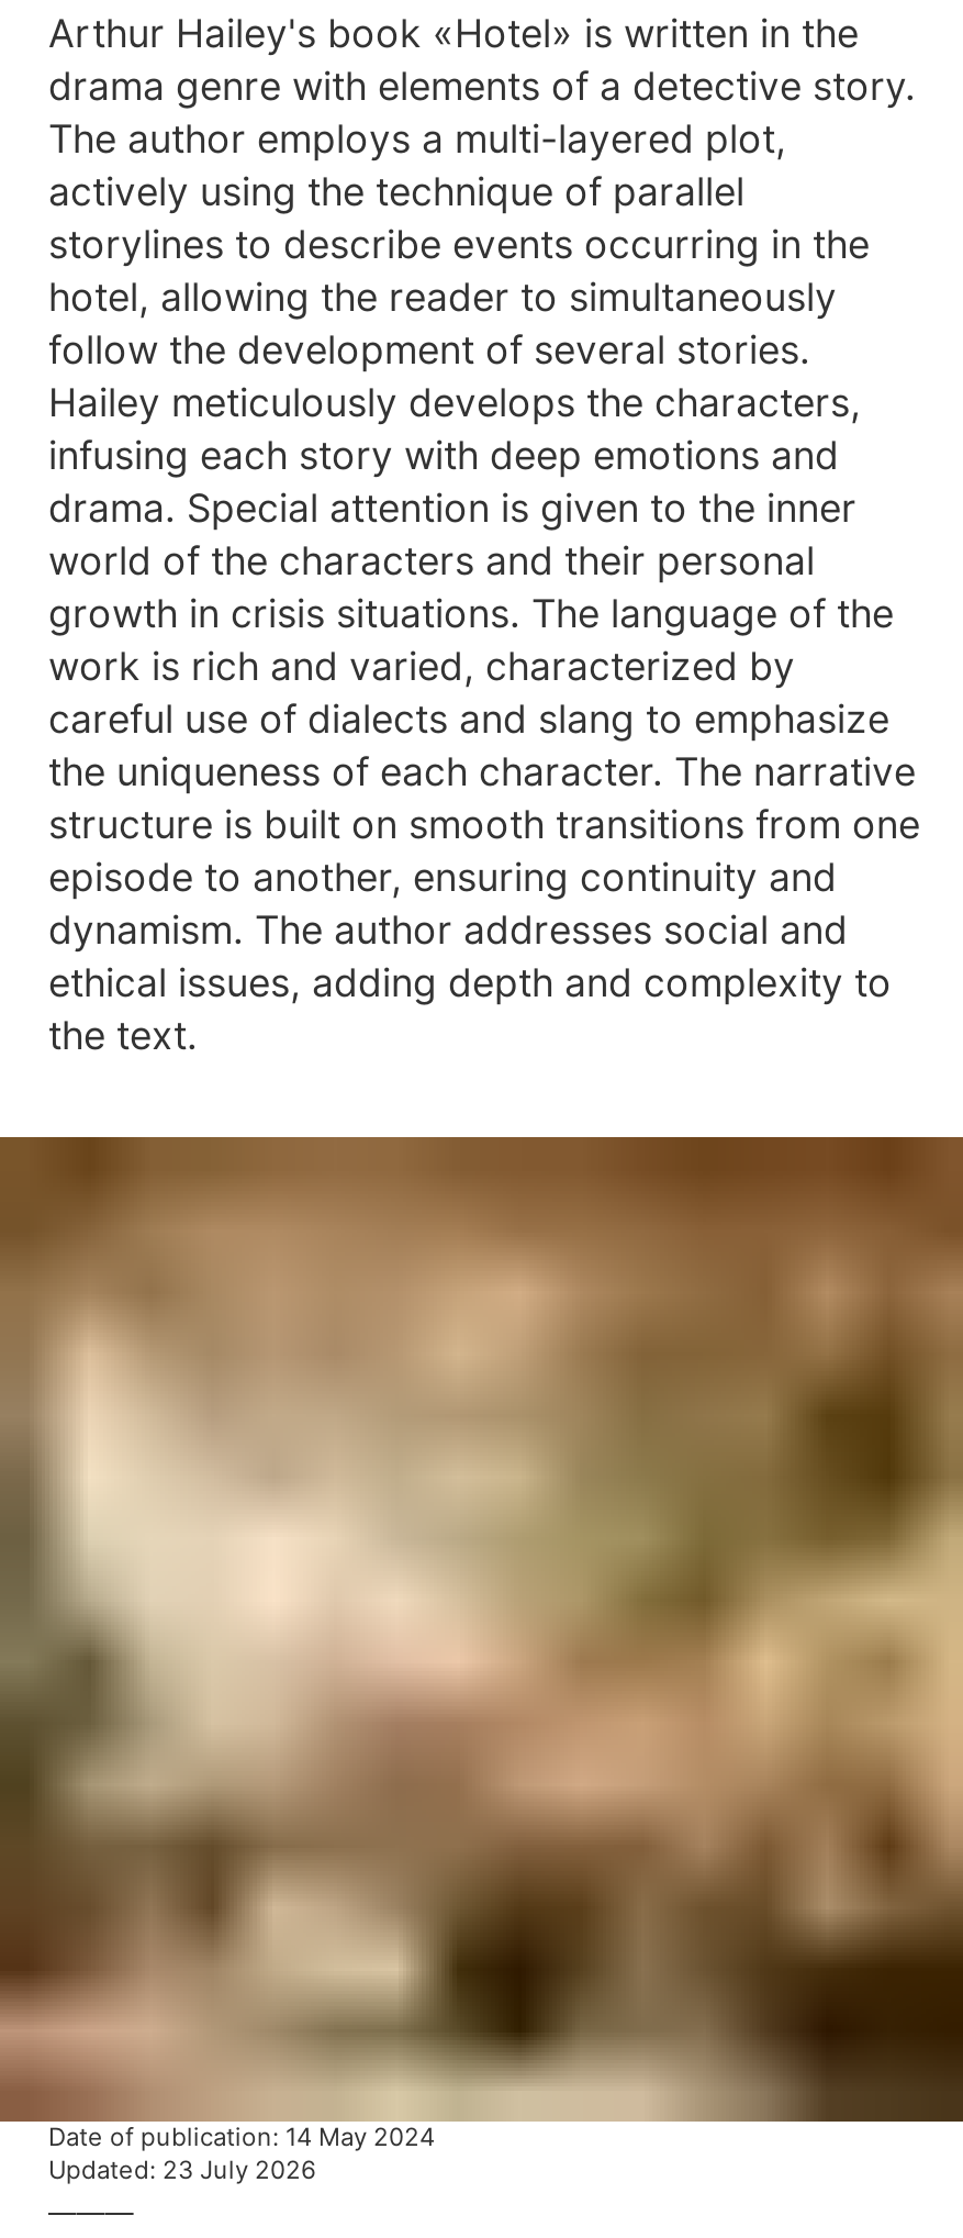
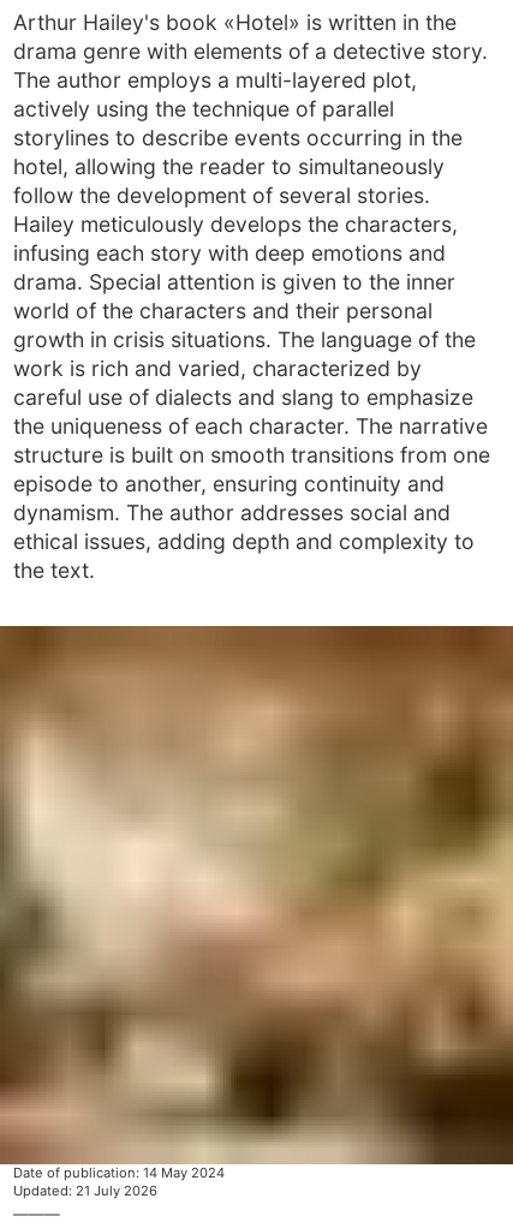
[48,2155,316,2185] Updated: 23 July 2026 -> [13,1182,157,1199] Updated: 21 July 2026

